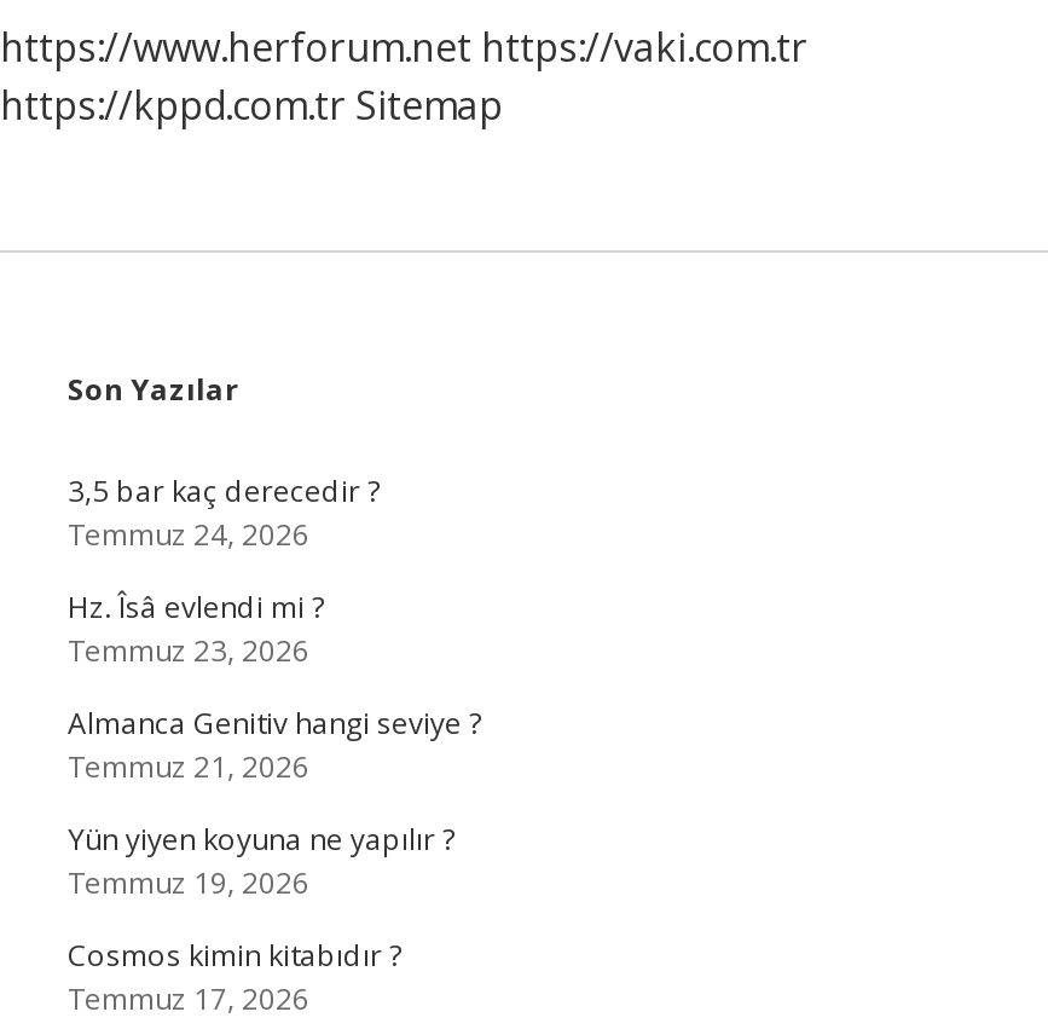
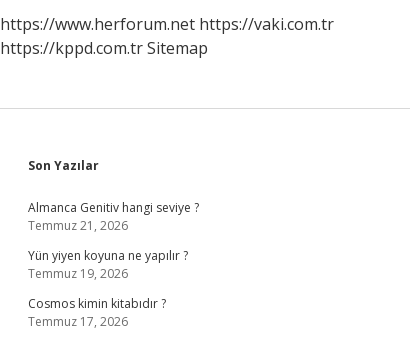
[68,470,380,671] 3,5 bar kaç derecedir ? | Temmuz 24, 2026 | Hz. Îsâ evlendi mi ? | Temmuz 23, 2026 -> none

